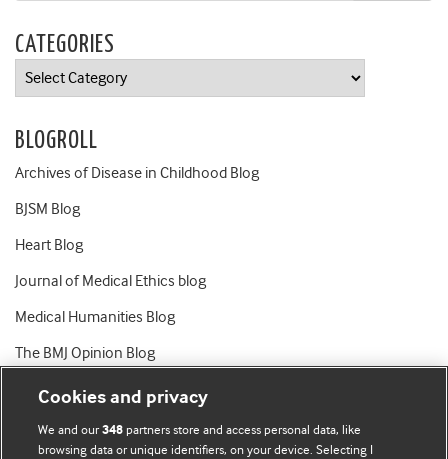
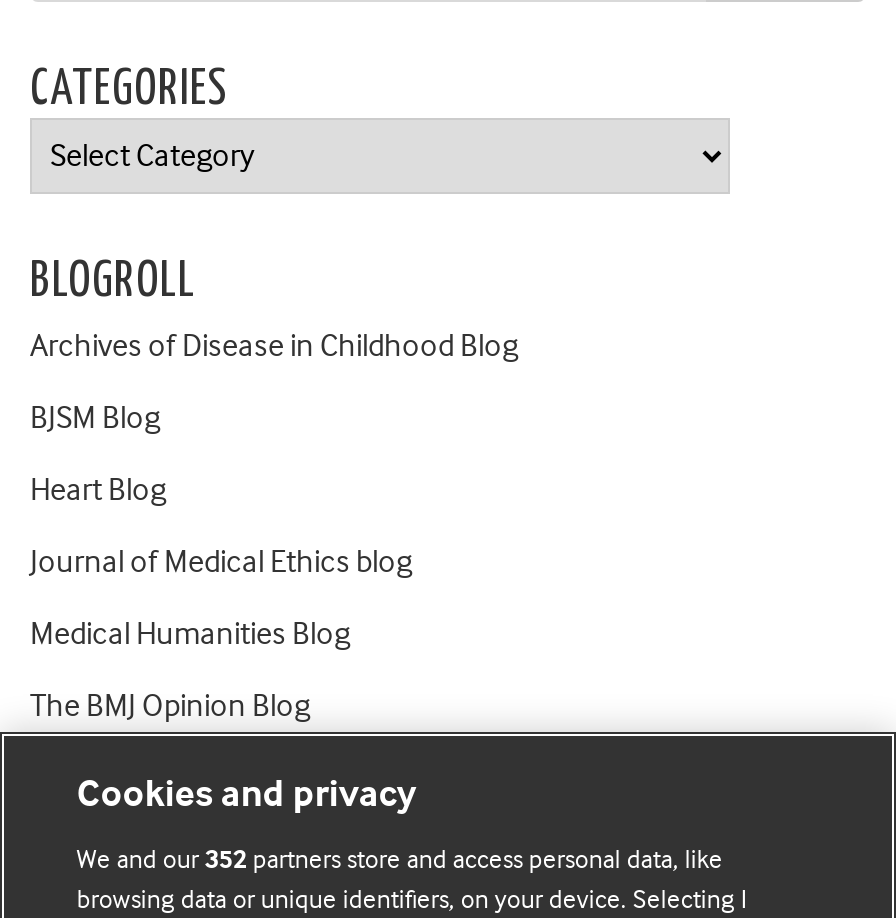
[38,422,361,438] We and our 348 partners store and access personal data, like -> [77,844,723,876] We and our 352 partners store and access personal data, like

